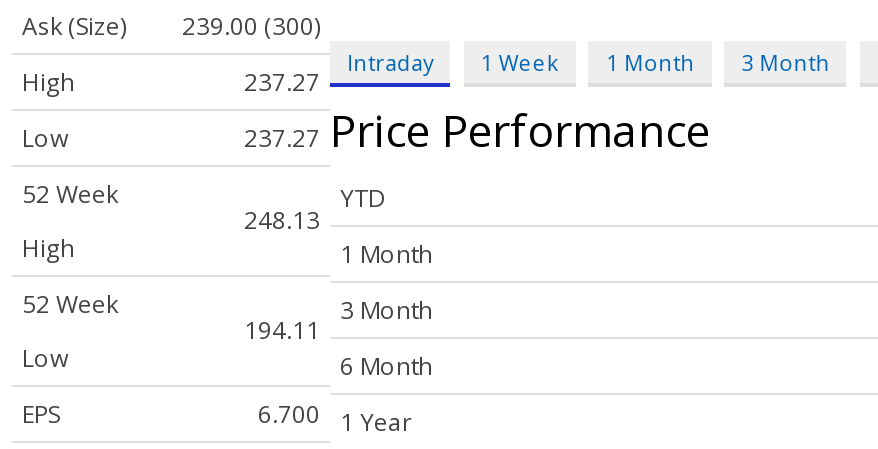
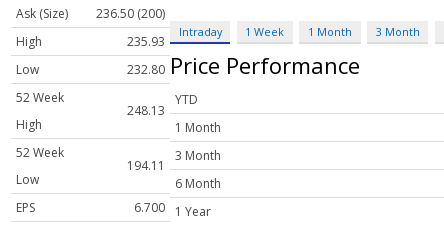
[22,10,320,44] Ask (Size) 239.00 (300) -> [16,5,165,22] Ask (Size) 236.50 (200)
[244,66,320,100] 237.27 -> [127,33,165,50] 235.93
[244,98,710,158] 237.27 Price Performance -> [127,49,360,79] 232.80 Price Performance

